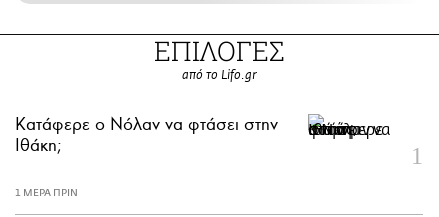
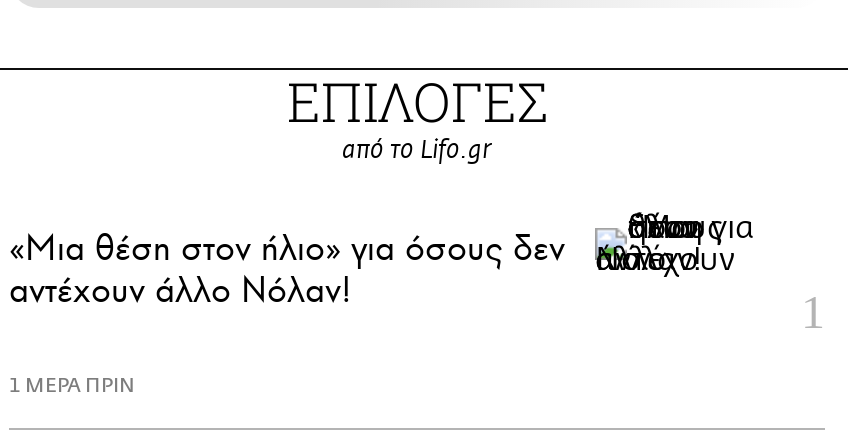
[15,106,391,156] [image] | Κατάφερε ο Νόλαν να φτάσει στην | Ιθάκη; -> [9,210,759,311] [image] | «Μια θέση στον ήλιο» για όσους δεν | αντέχουν άλλο Νόλαν!

